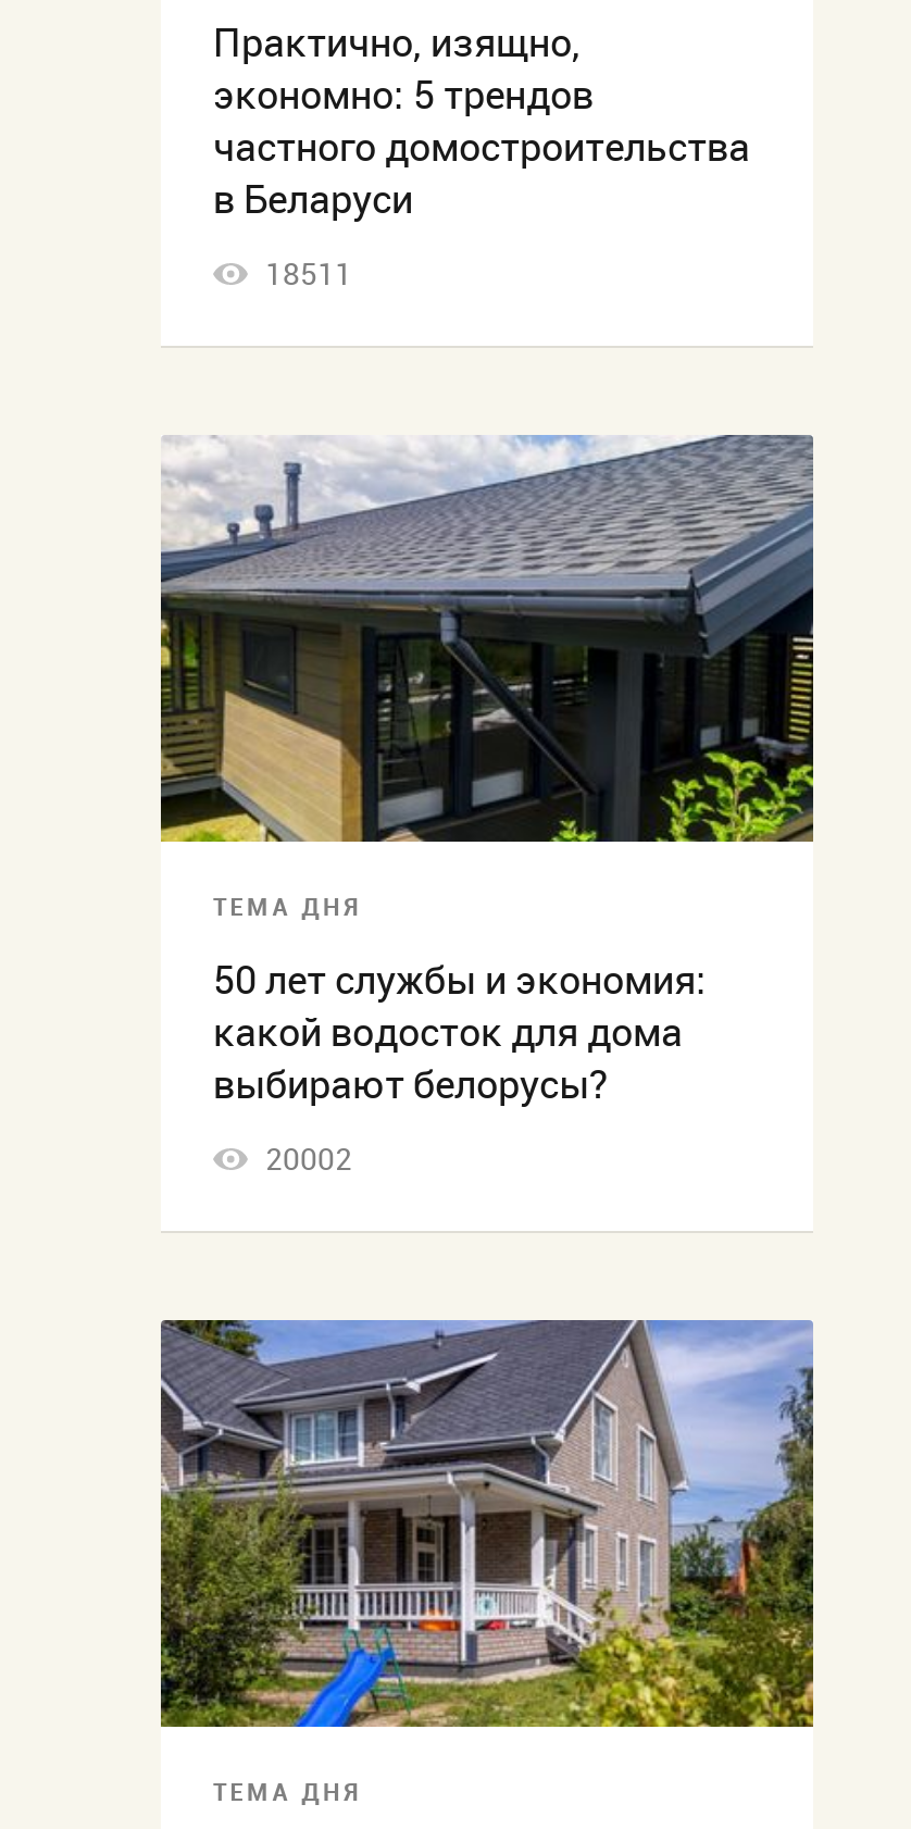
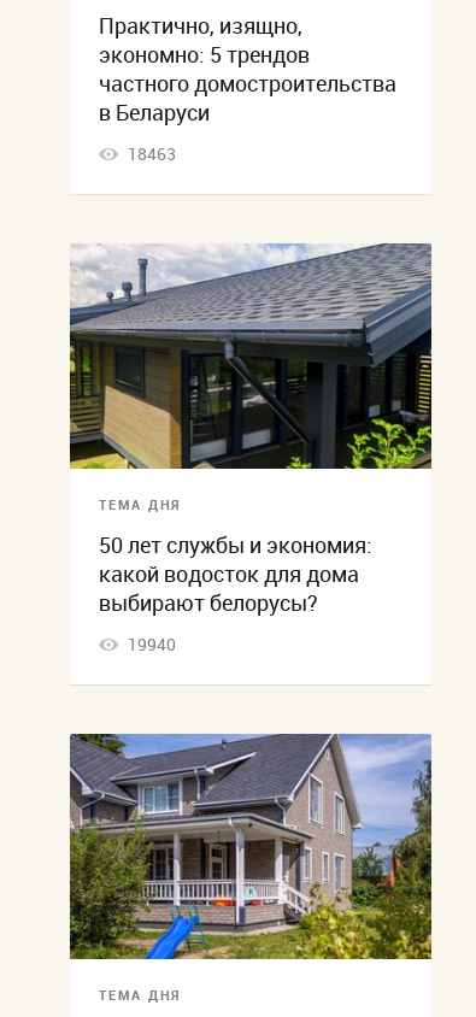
[265,257,352,291] 18511 -> [128,145,176,164] 18463
[265,1142,352,1177] 20002 -> [128,635,176,654] 19940

